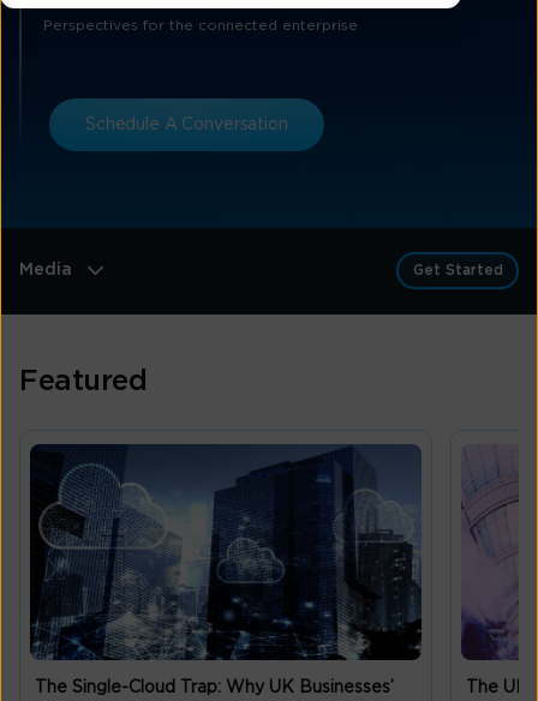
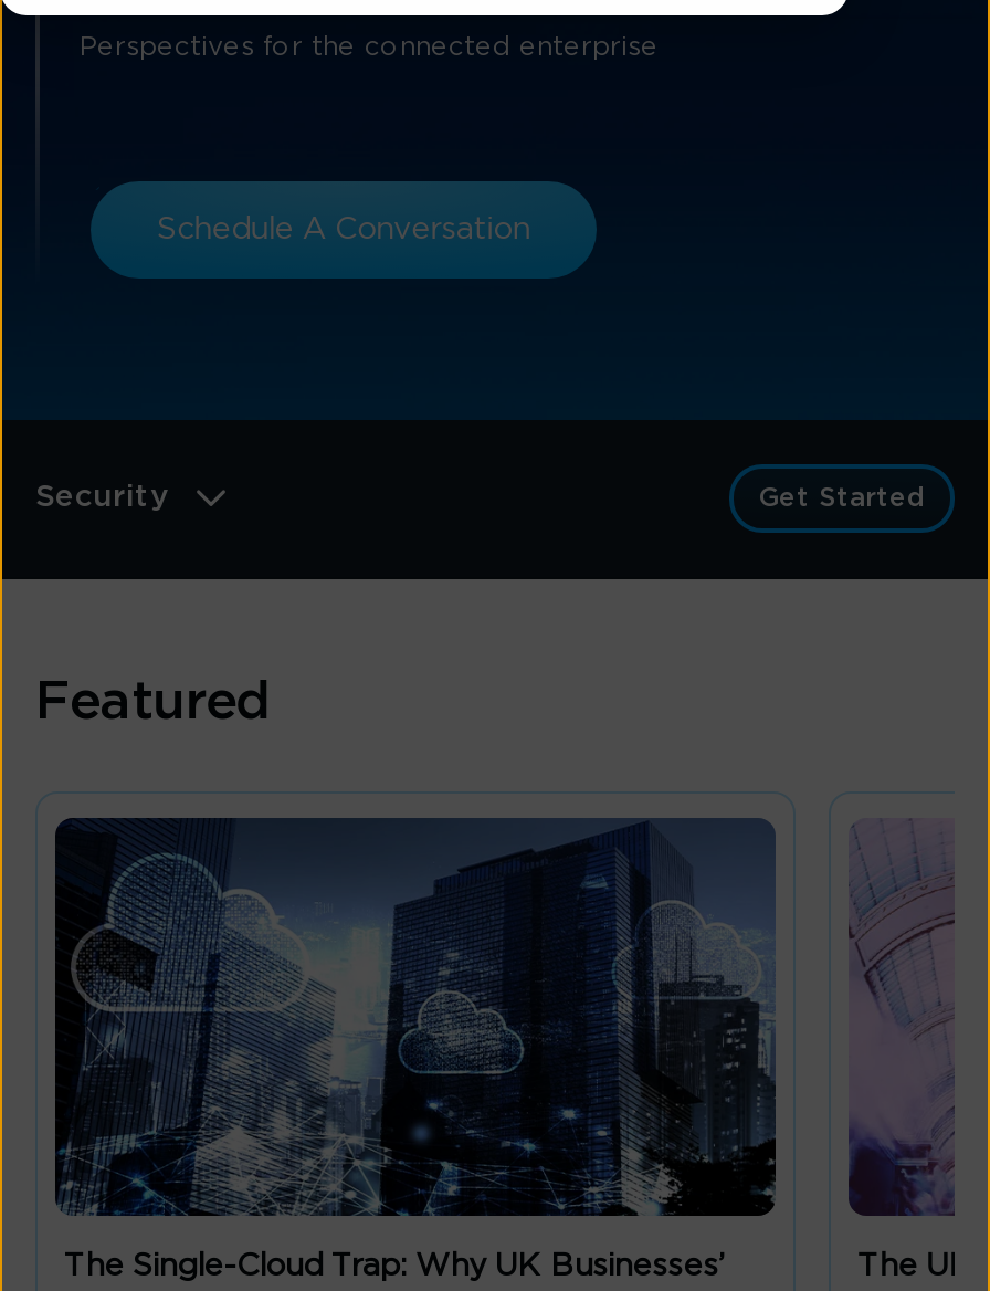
[19,261,72,278] Media -> [35,481,168,512] Security

